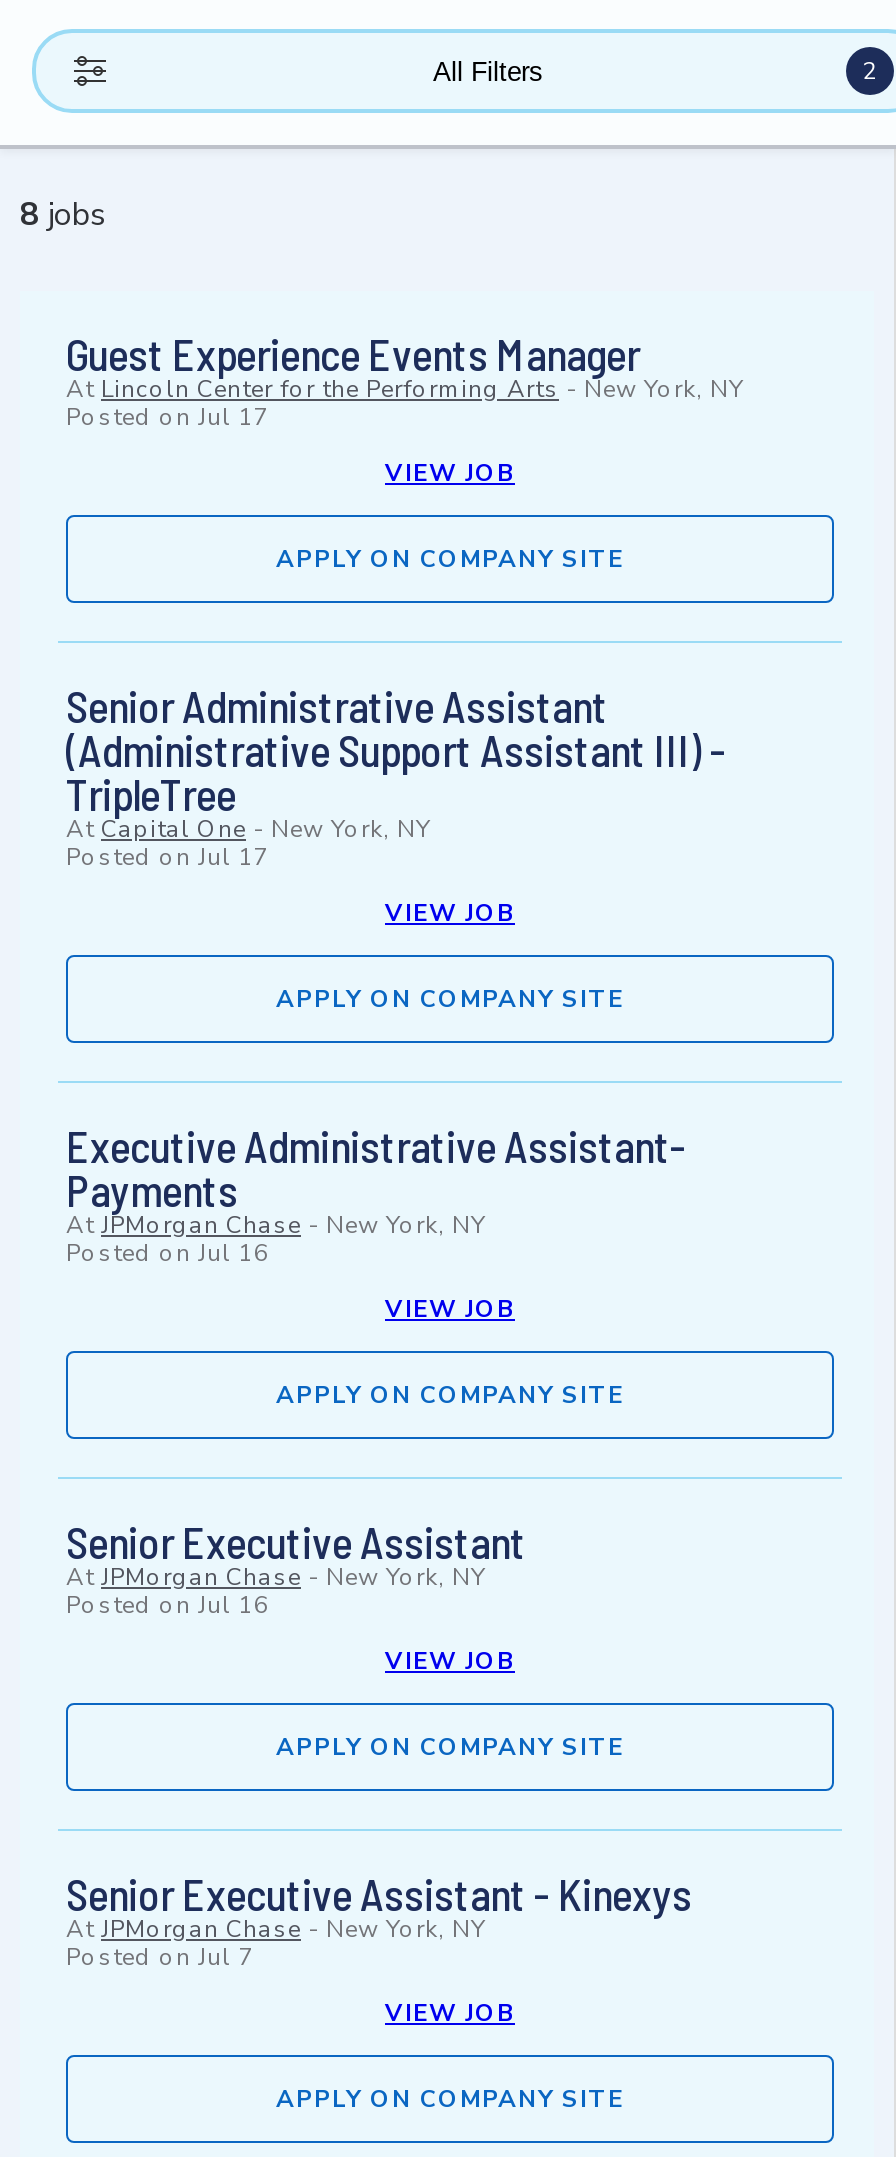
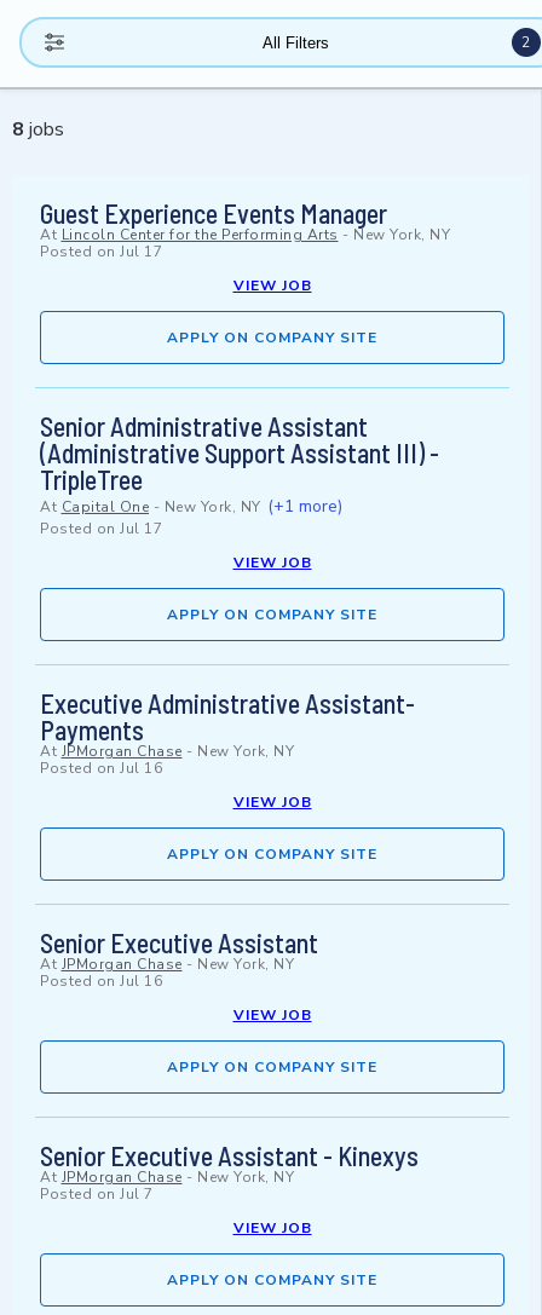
[66,814,431,846] At Capital One - New York, NY -> [40,495,342,518] At Capital One - New York, NY (+1 more)

